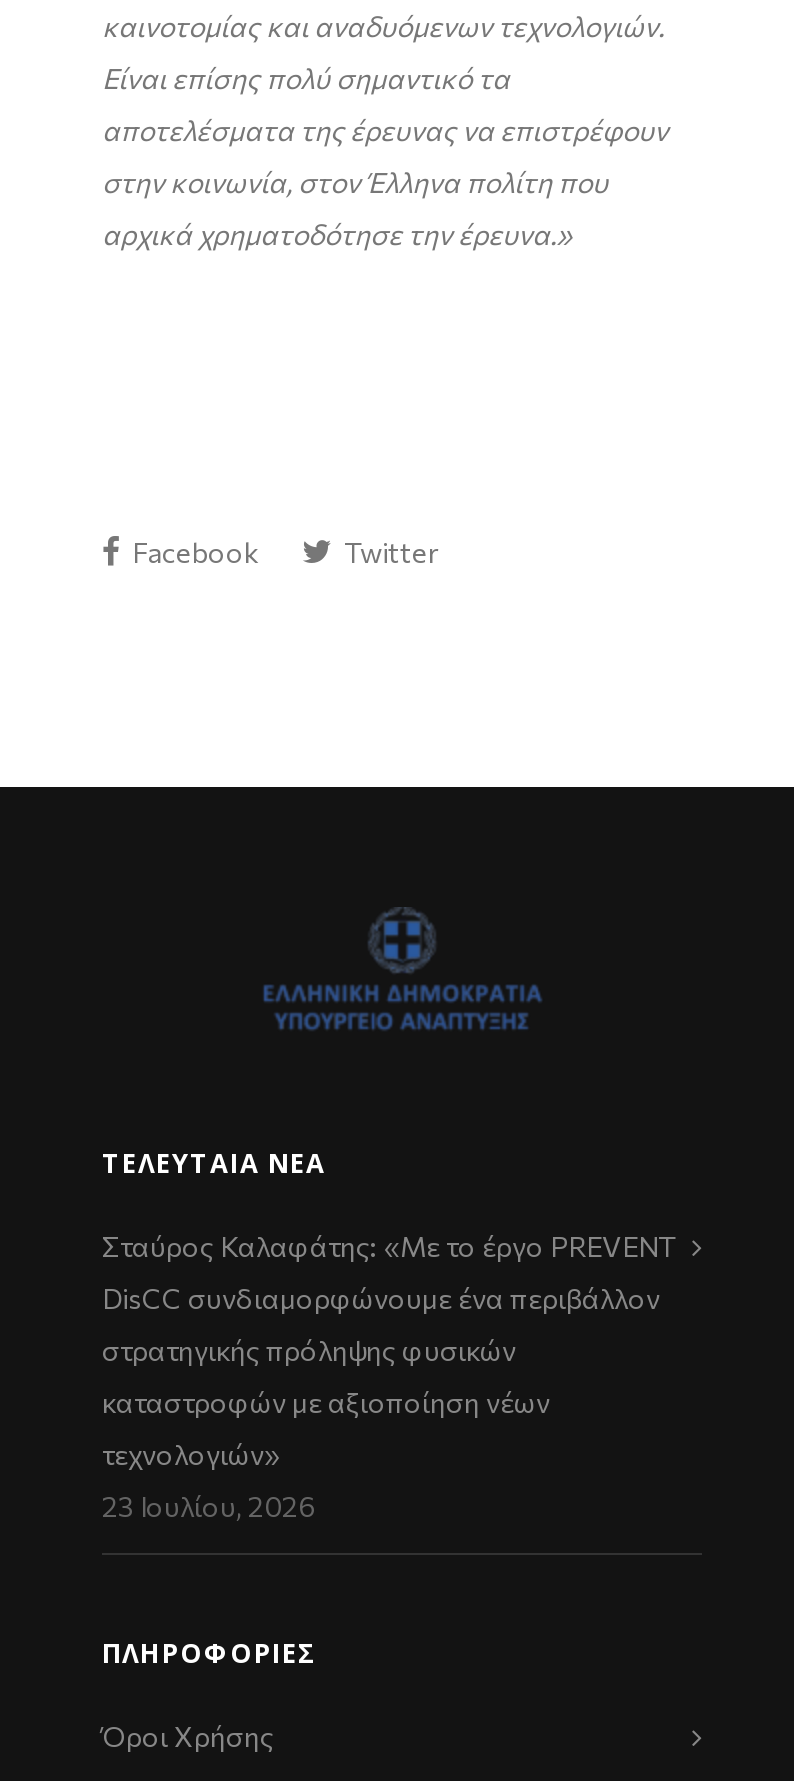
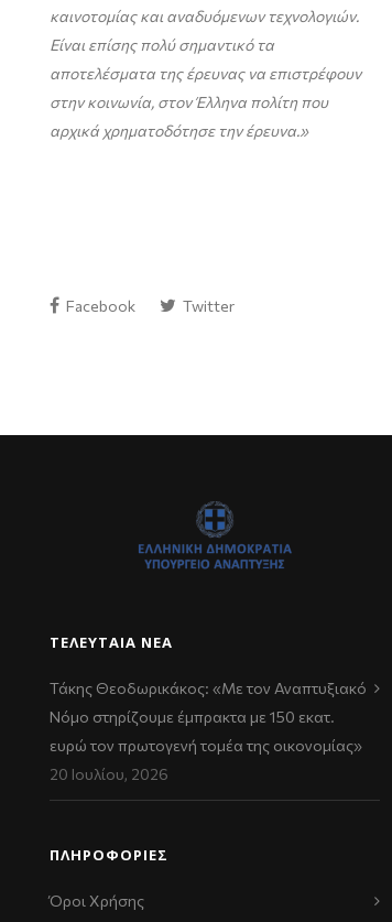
[102,1229,676,1523] Σταύρος Καλαφάτης: «Με το έργο PREVENT | DisCC συνδιαμορφώνουμε ένα περιβάλλον | στρατηγικής πρόληψης φυσικών | καταστροφών με αξιοποίηση νέων | τεχνολογιών» | 23 Ιουλίου, 2026 -> [50,678,367,783] Τάκης Θεοδωρικάκος: «Με τον Αναπτυξιακό | Νόμο στηρίζουμε έμπρακτα με 150 εκατ. | ευρώ τον πρωτογενή τομέα της οικονομίας» | 20 Ιουλίου, 2026

